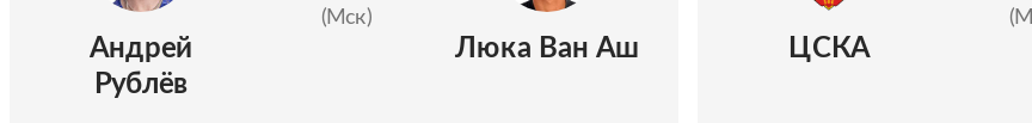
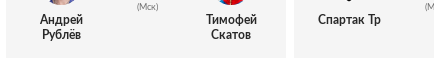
[455,33,639,62] Люка Ван Аш -> [205,14,256,41] Тимофей | Скатов
[788,33,870,62] ЦСКА -> [317,14,380,26] Спартак Тр

